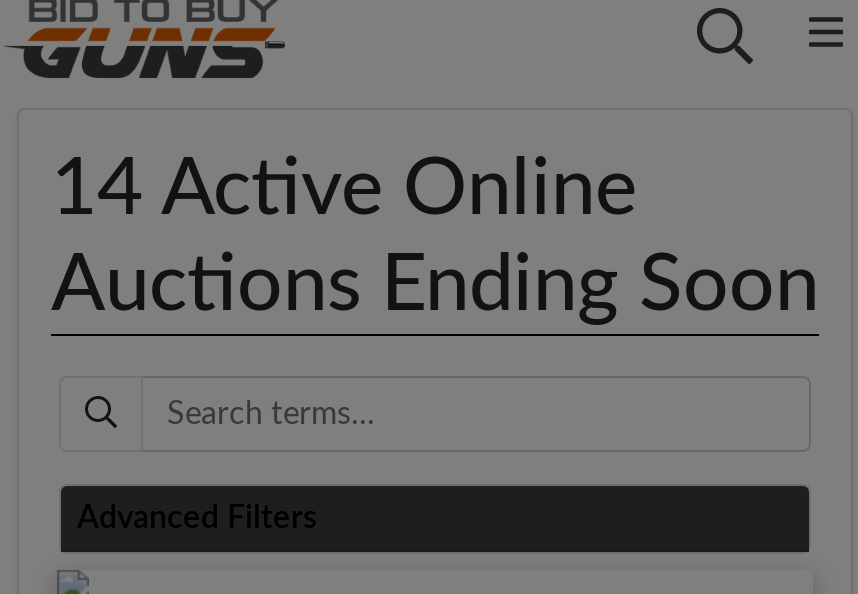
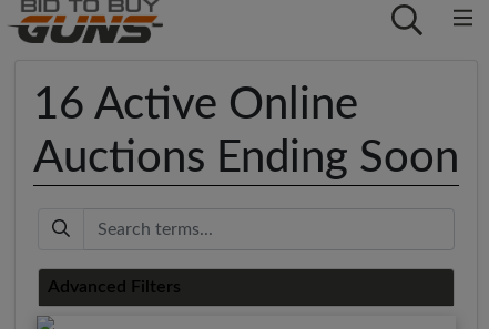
[51,150,637,230] 14 Active Online -> [33,83,358,127] 16 Active Online

